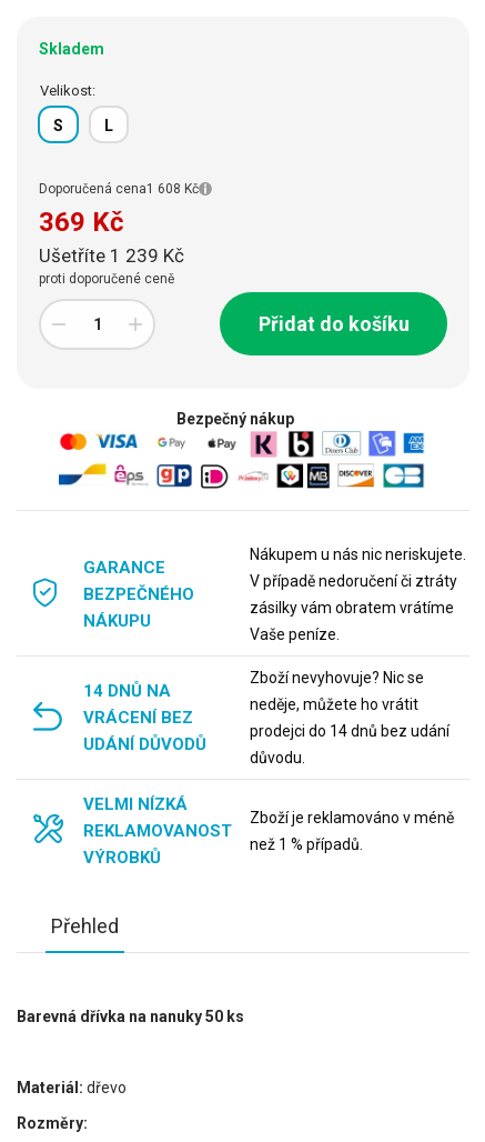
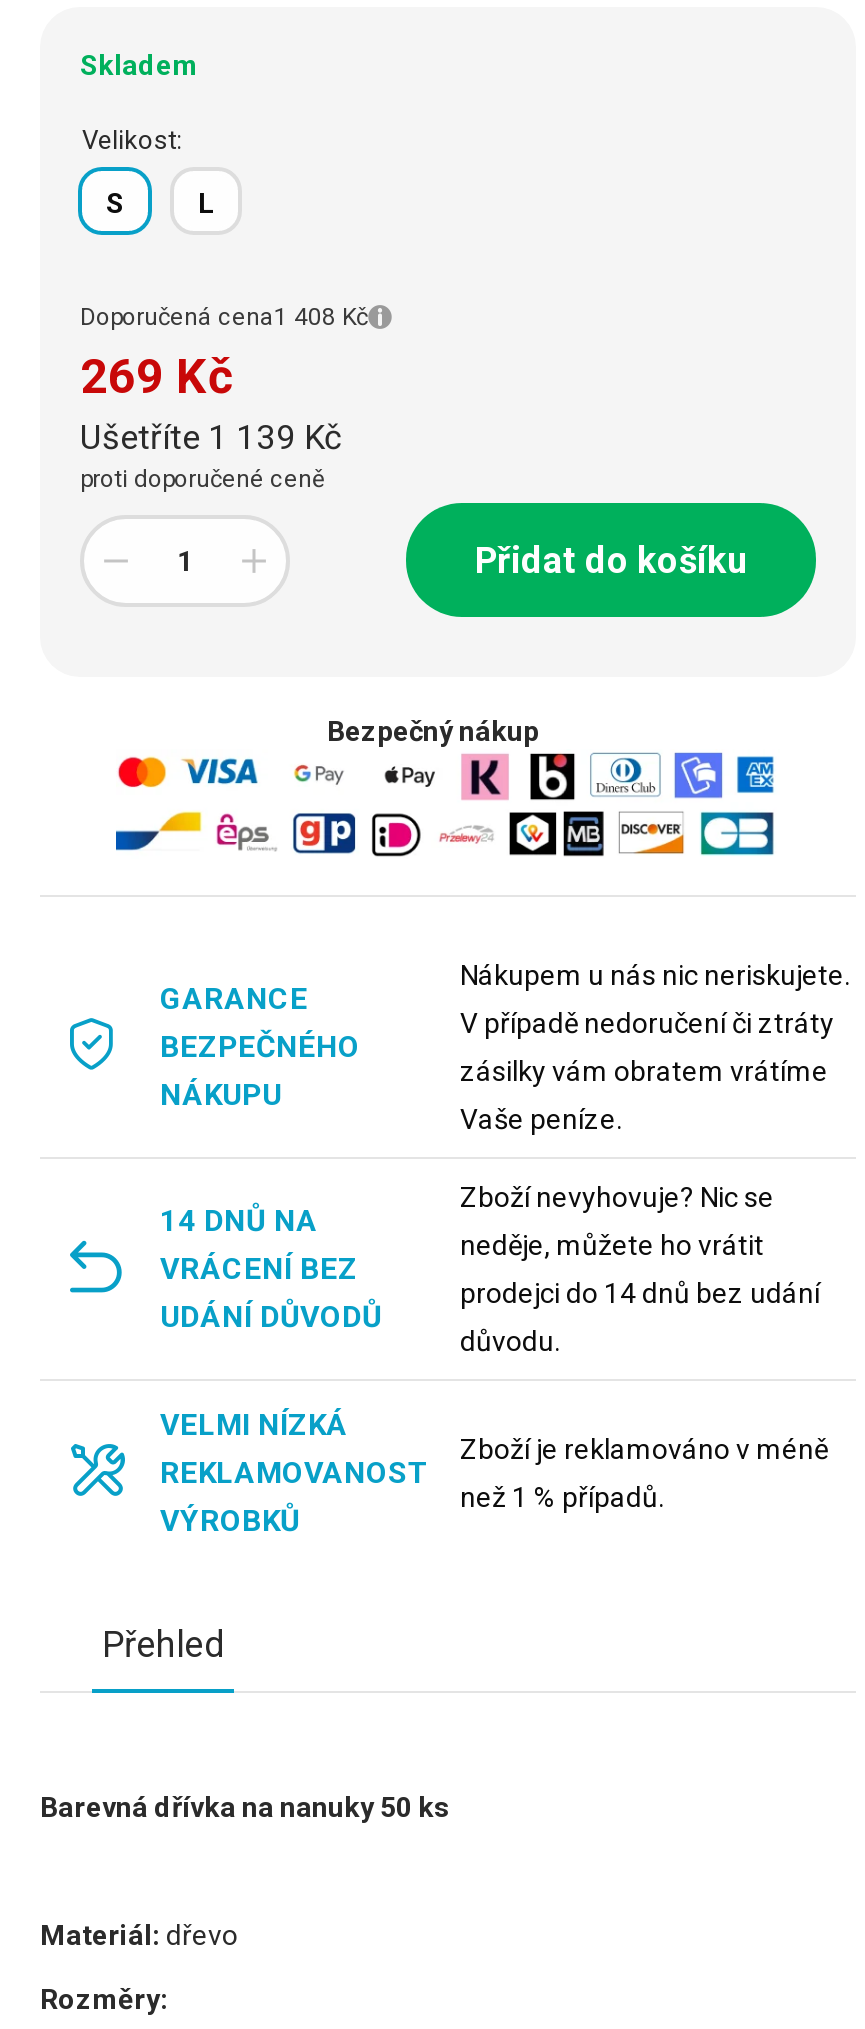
[39,181,199,197] Doporučená cena1 608 Kč -> [80,303,368,331] Doporučená cena1 408 Kč
[39,207,124,238] 369 Kč -> [80,349,234,405] 269 Kč
[39,244,184,267] Ušetříte 1 239 Kč -> [80,417,342,457] Ušetříte 1 139 Kč

